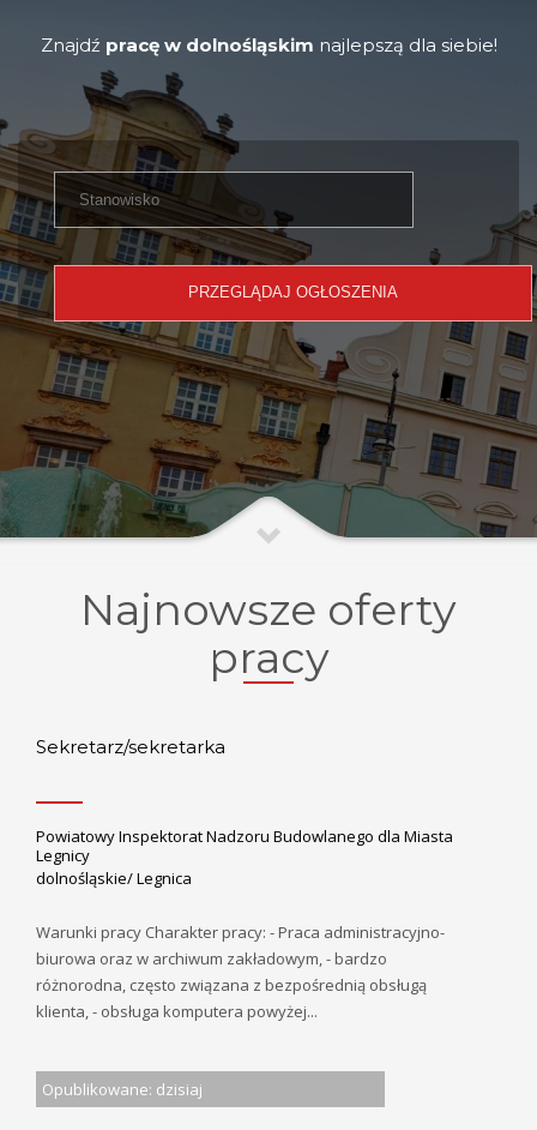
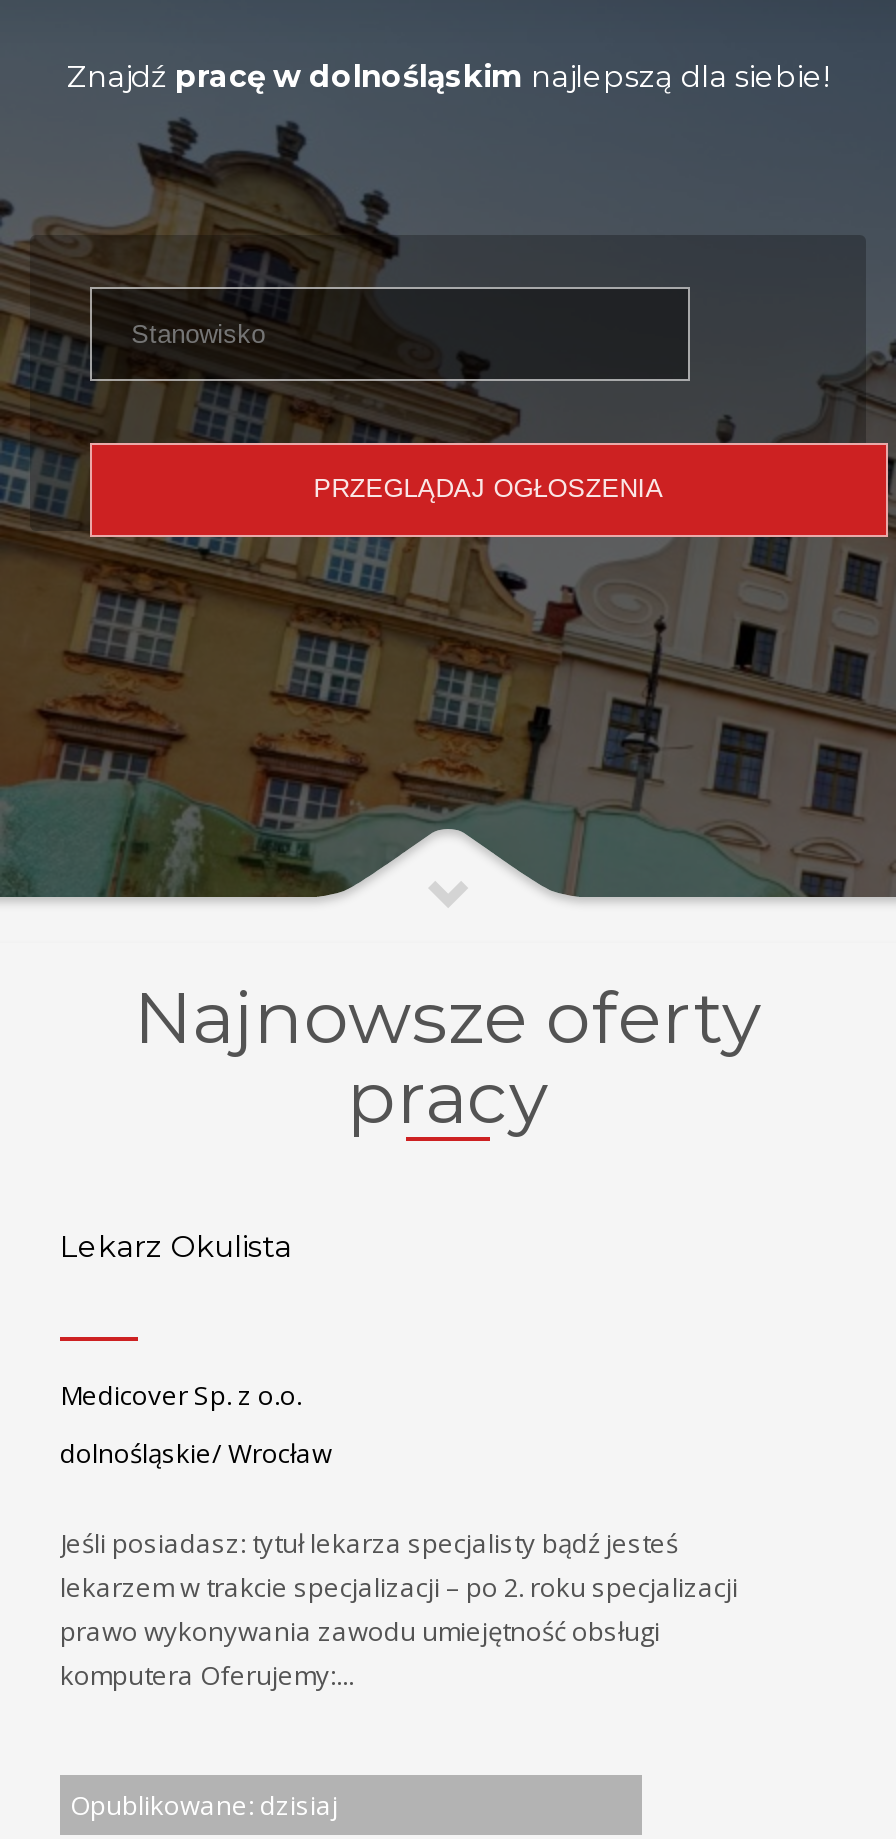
[36,735,225,758] Sekretarz/sekretarka -> [60,1226,292,1264] Lekarz Okulista
[36,825,453,1022] Powiatowy Inspektorat Nadzoru Budowlanego dla Miasta | Legnicy | dolnośląskie/ Legnica | Warunki pracy Charakter pracy: - Praca administracyjno- | biurowa oraz w archiwum zakładowym, - bardzo | różnorodna, często związana z bezpośrednią obsługą | klienta, - obsługa komputera powyżej... -> [60,1377,738,1692] Medicover Sp. z o.o. | dolnośląskie/ Wrocław | Jeśli posiadasz: tytuł lekarza specjalisty bądź jesteś | lekarzem w trakcie specjalizacji – po 2. roku specjalizacji | prawo wykonywania zawodu umiejętność obsługi | komputera Oferujemy:...

